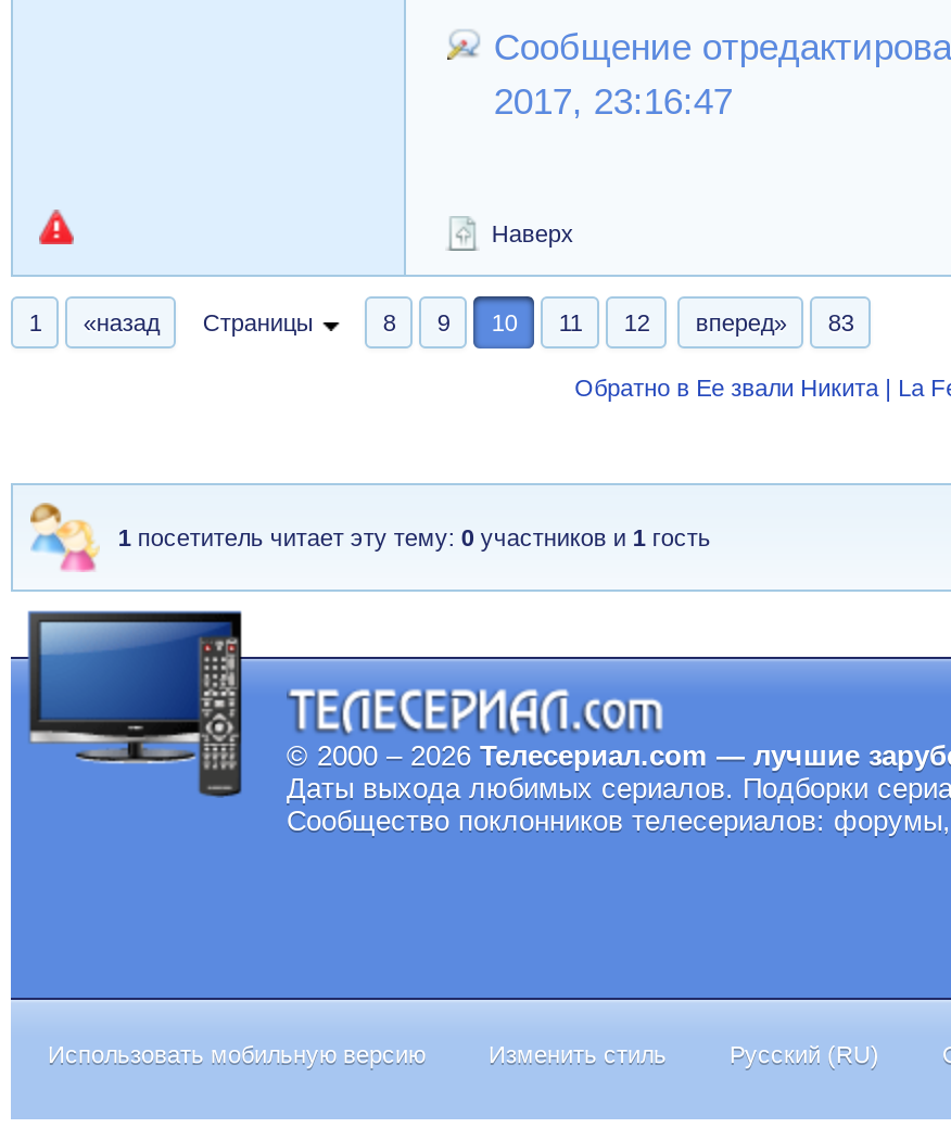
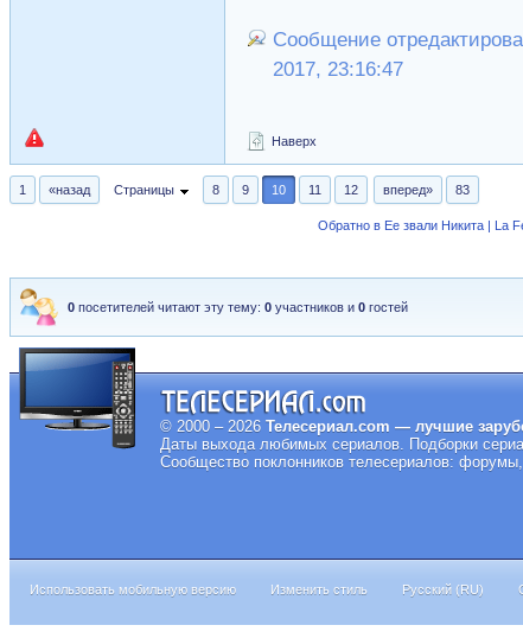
[118,525,711,552] 1 посетитель читает эту тему: 0 участников и 1 гость -> [68,301,408,315] 0 посетителей читают эту тему: 0 участников и 0 гостей

